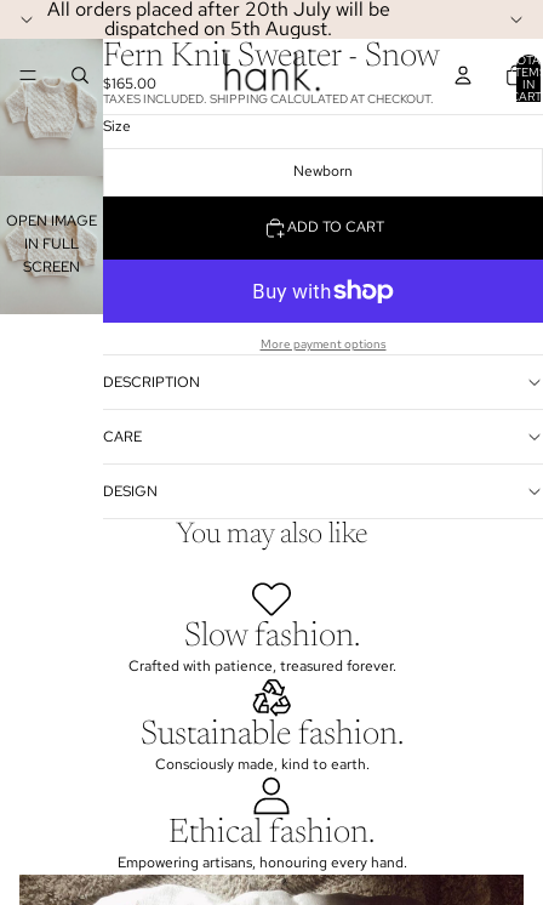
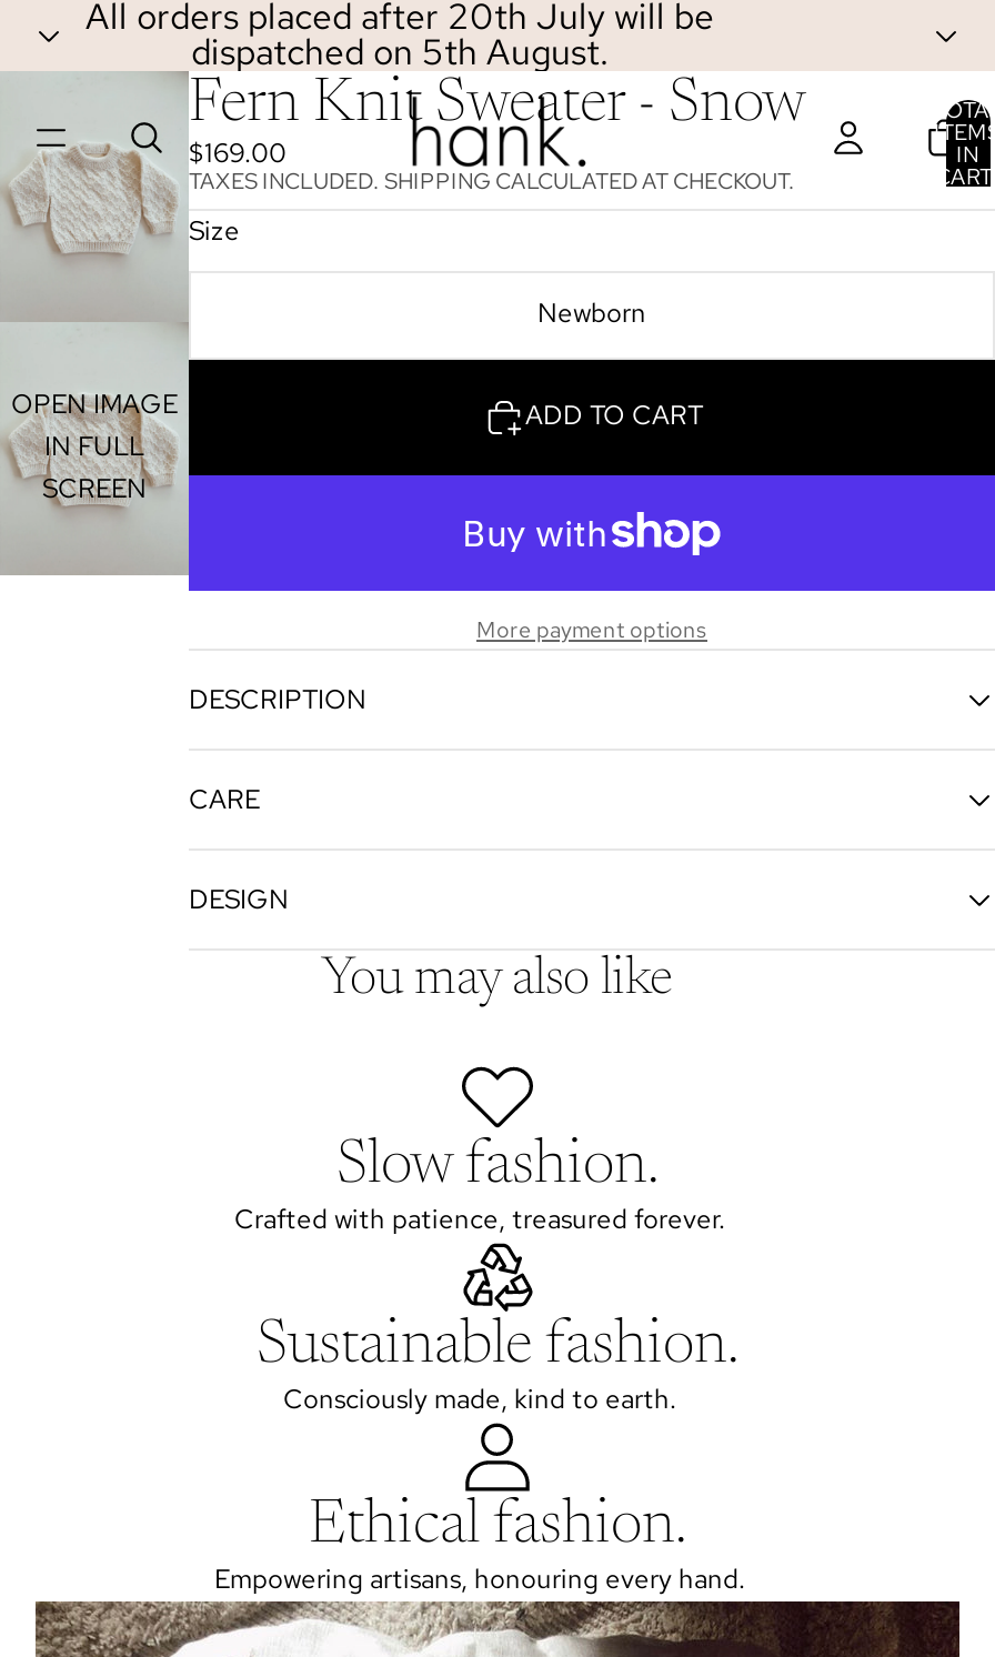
[103,74,156,93] $165.00 -> [189,135,287,171] $169.00

